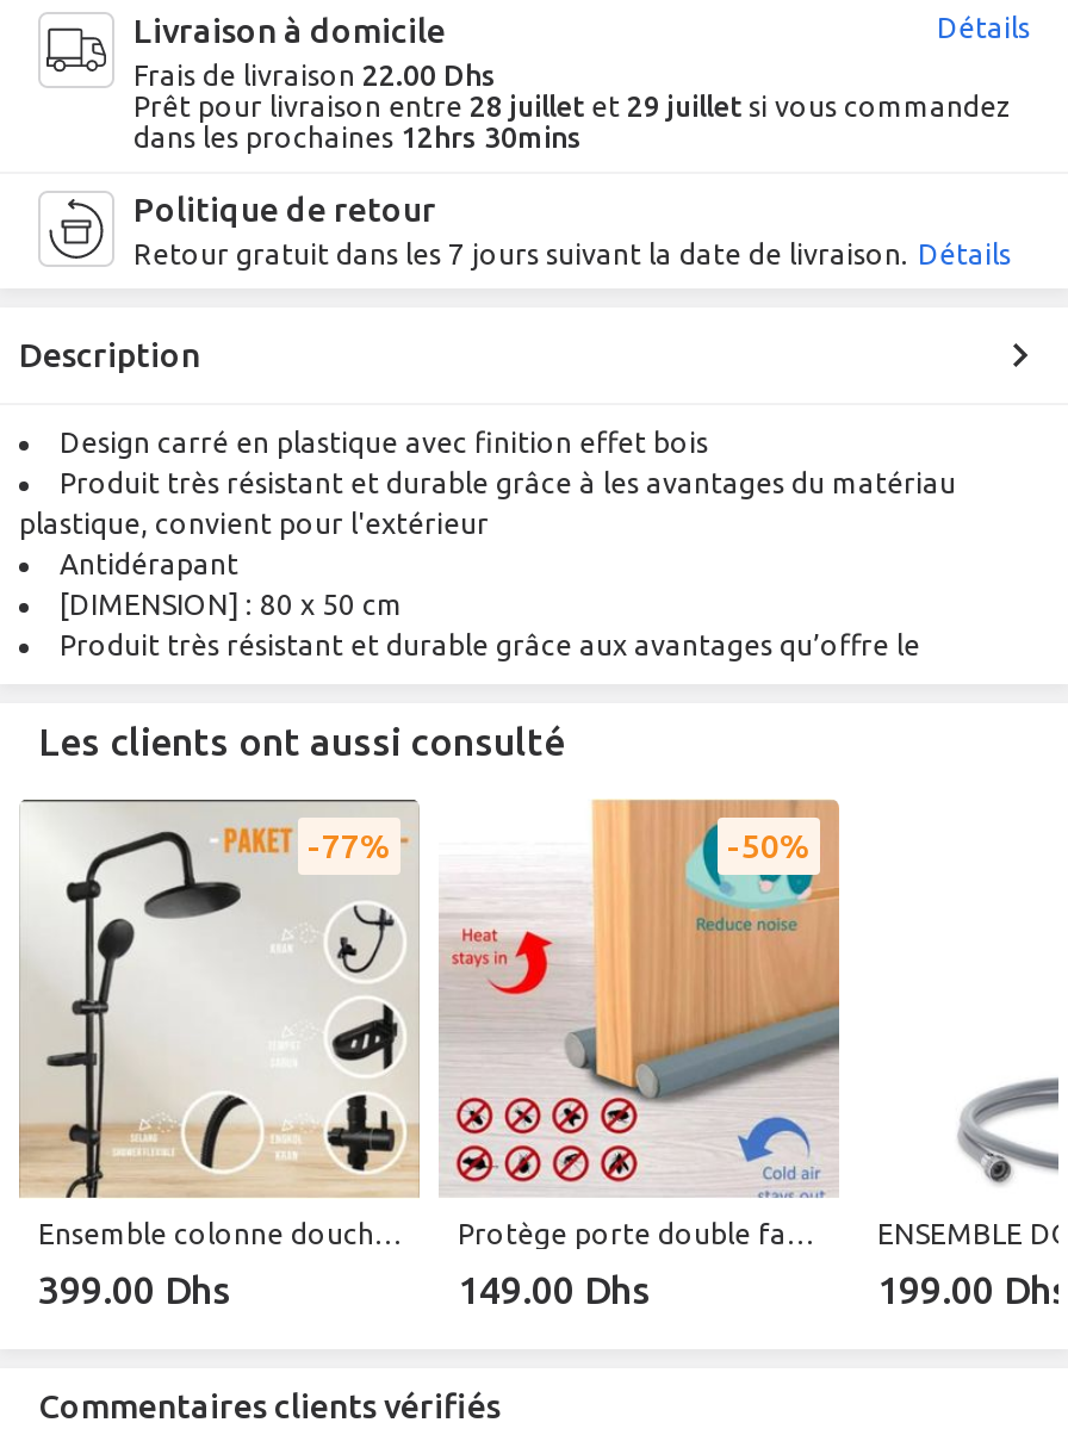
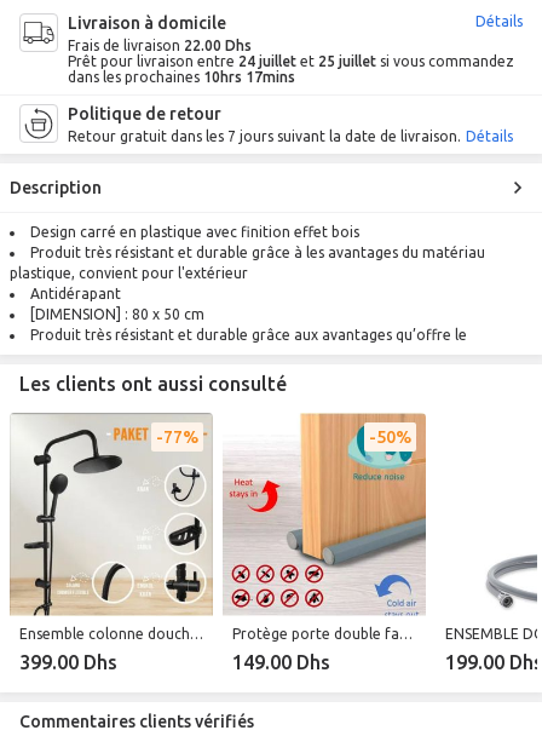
[133,90,1013,121] Prêt pour livraison entre 28 juillet et 29 juillet si vous commandez -> [68,53,514,69] Prêt pour livraison entre 24 juillet et 25 juillet si vous commandez
[133,121,582,152] dans les prochaines 12hrs 30mins -> [68,69,295,84] dans les prochaines 10hrs 17mins

